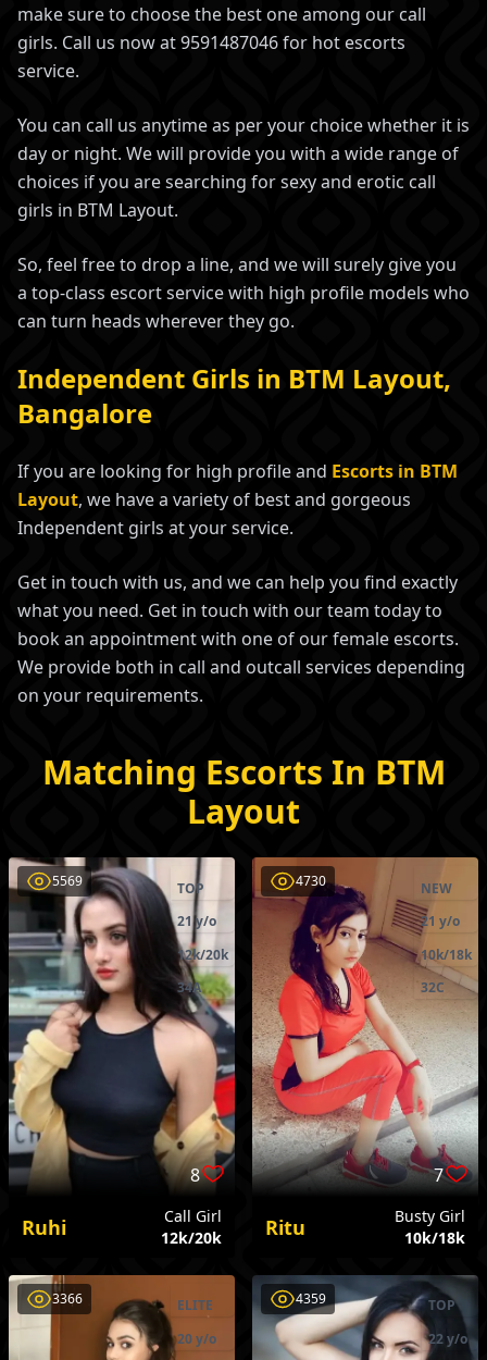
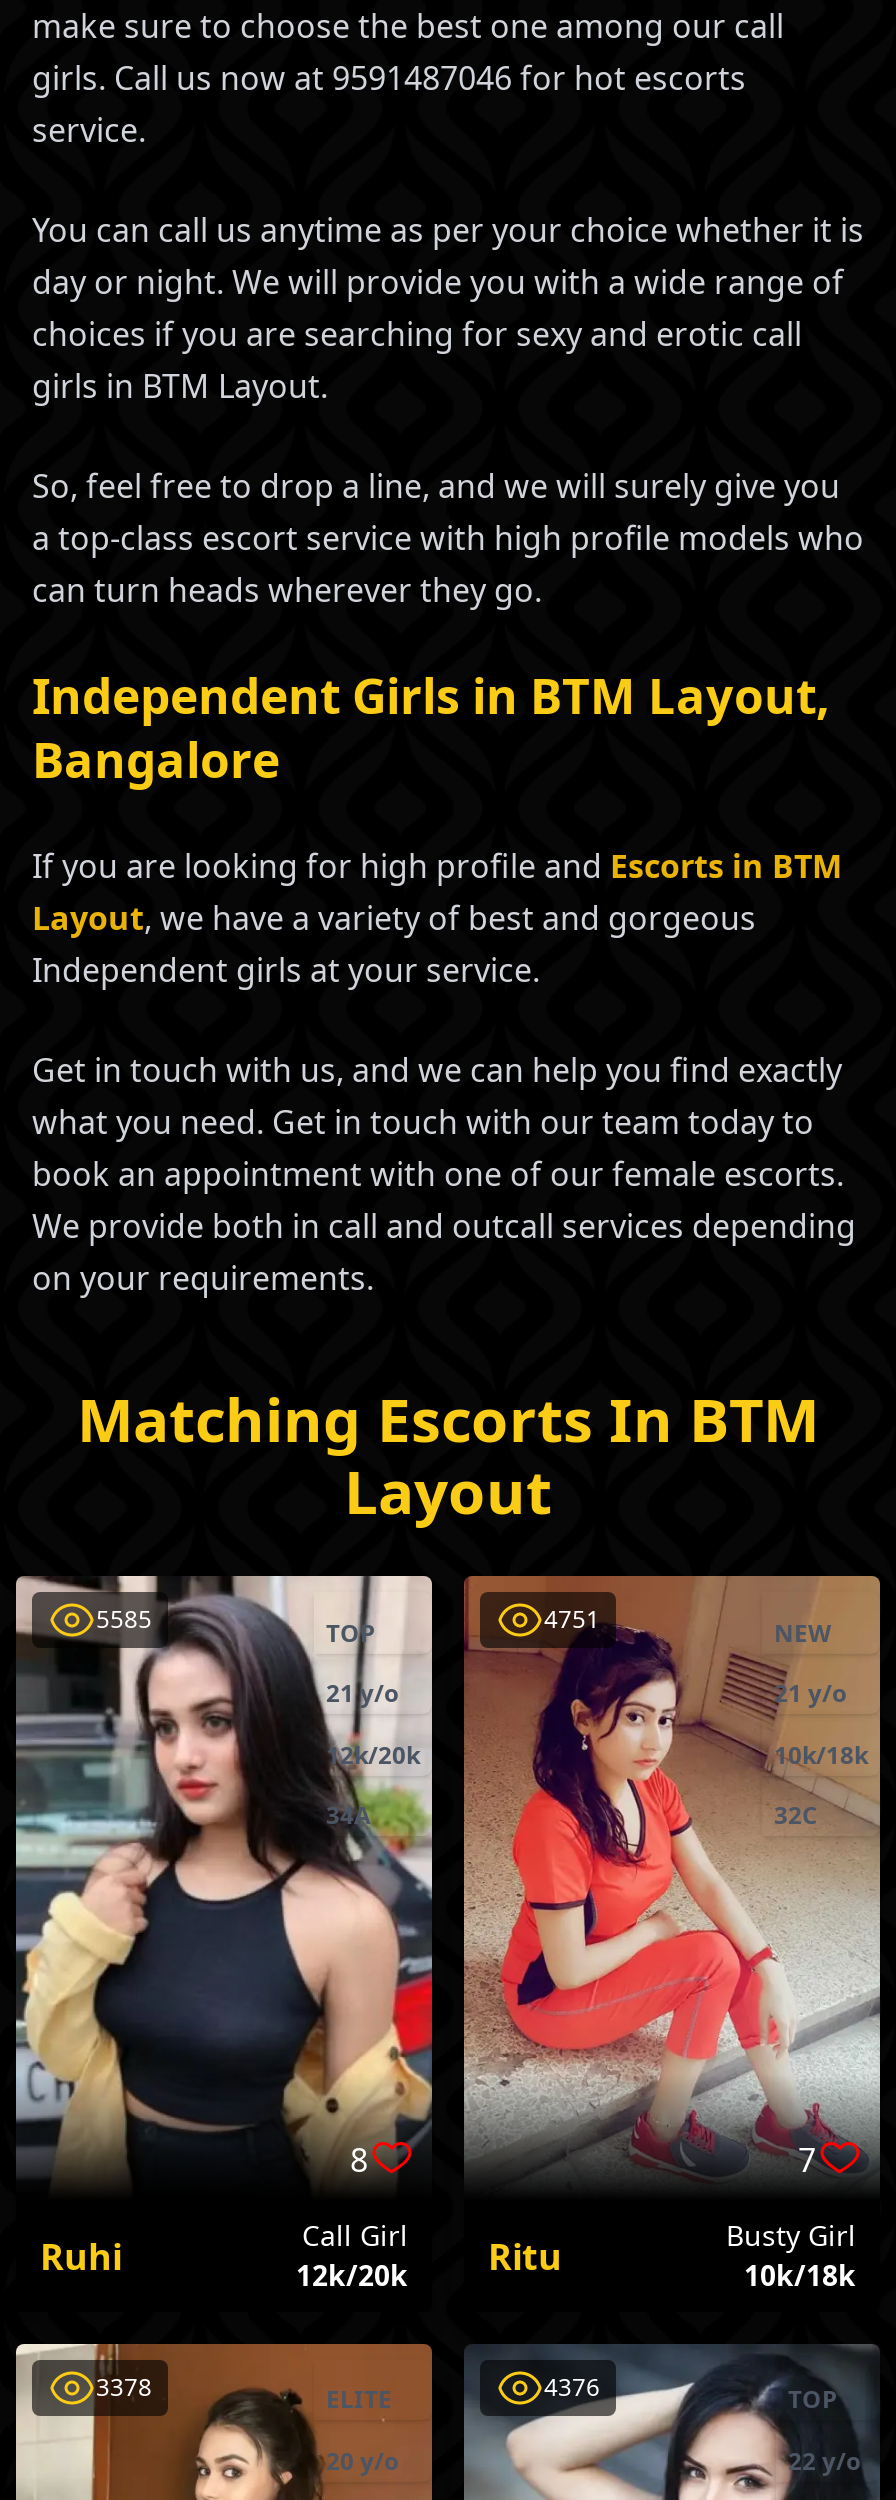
[52,871,83,890] 5569 -> [96,1602,152,1636] 5585
[296,871,326,890] 4730 -> [544,1602,600,1636] 4751
[52,1289,83,1308] 3366 -> [96,2370,152,2404] 3378
[296,1289,326,1308] 4359 -> [544,2370,600,2404] 4376

